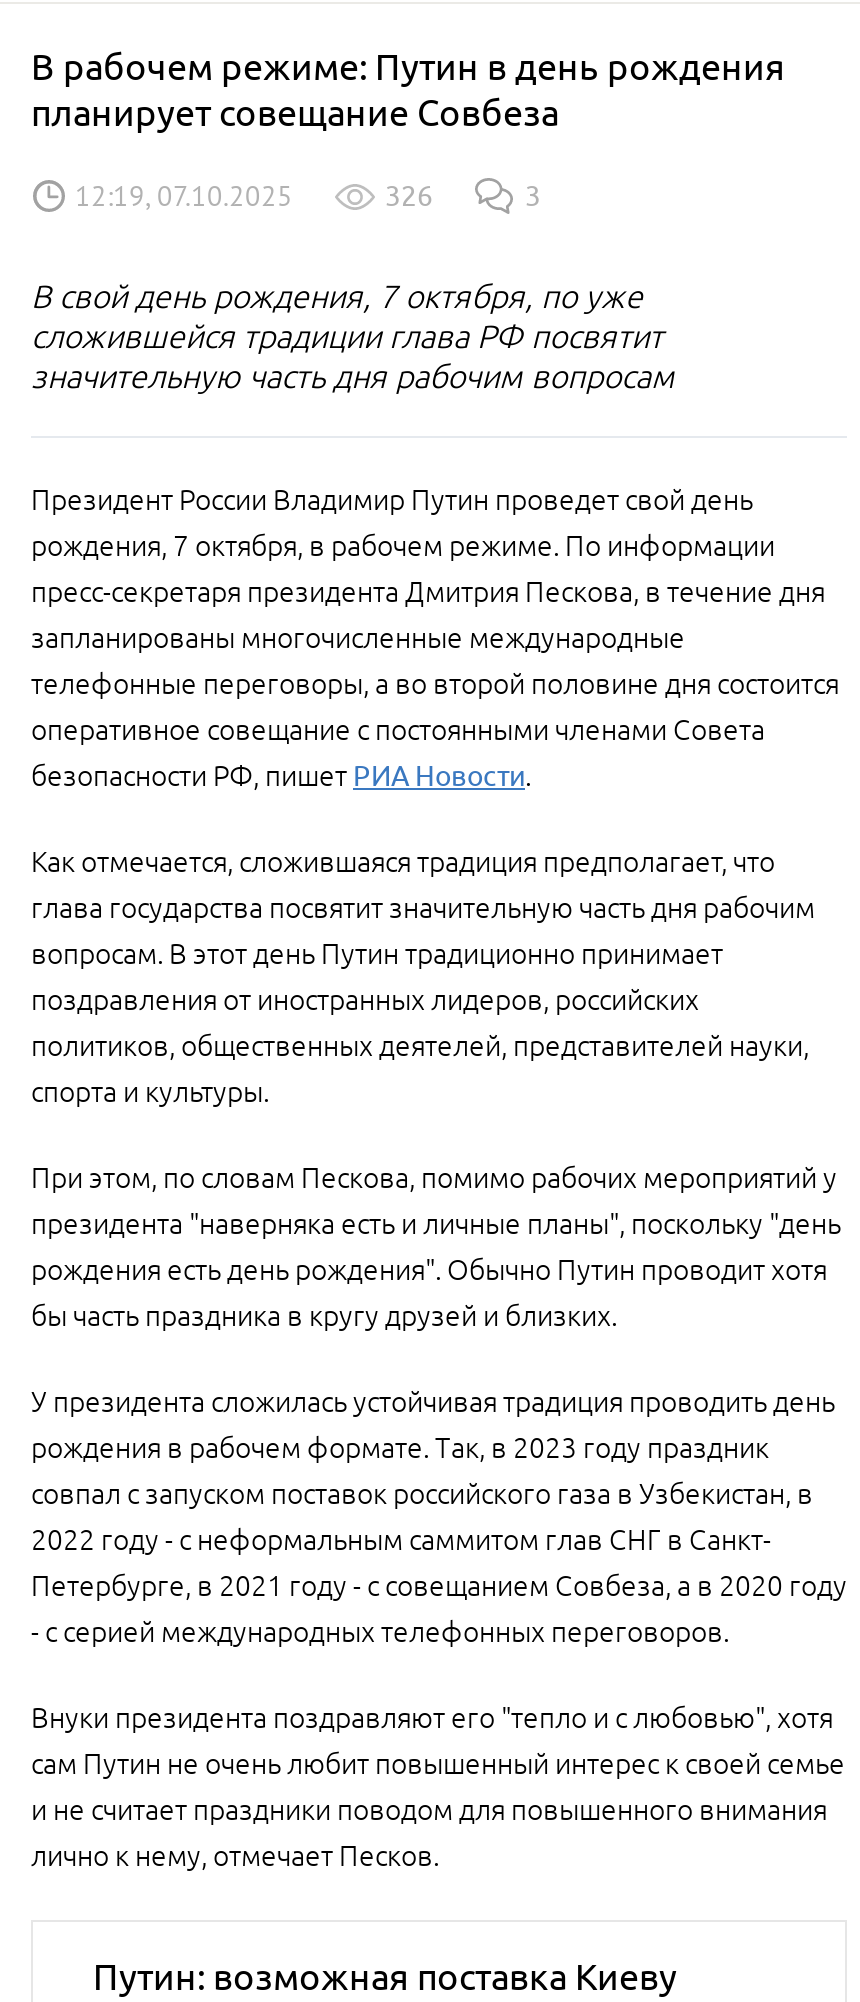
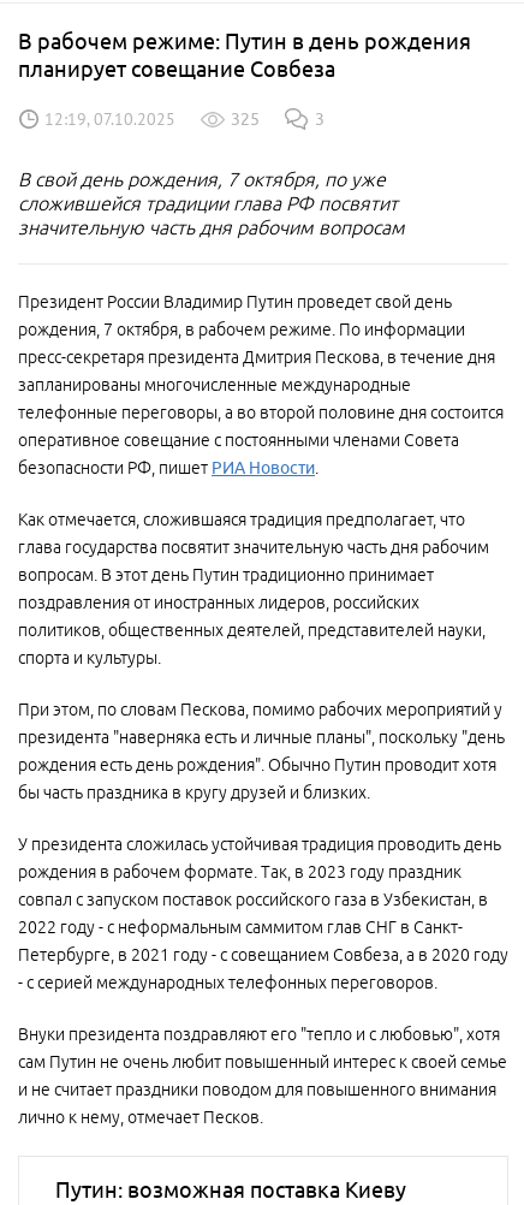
[385,180,433,212] 326 -> [231,109,260,129] 325

